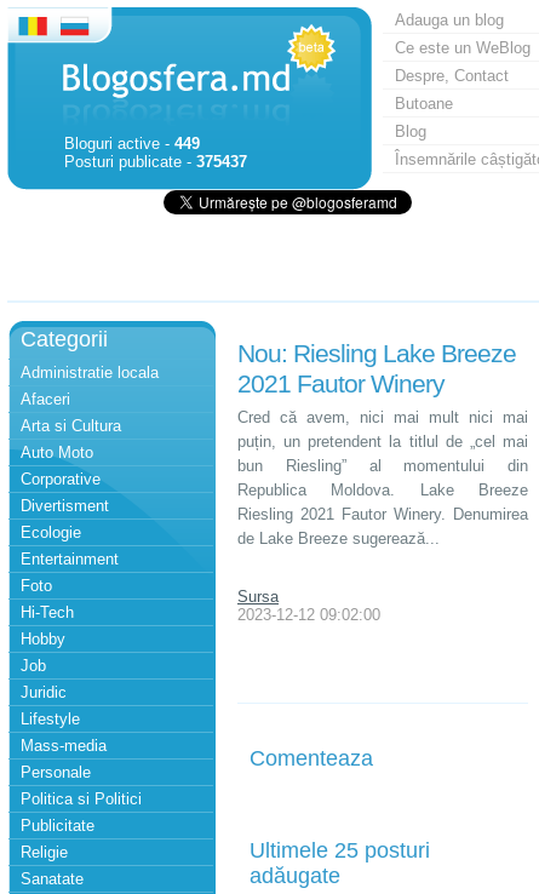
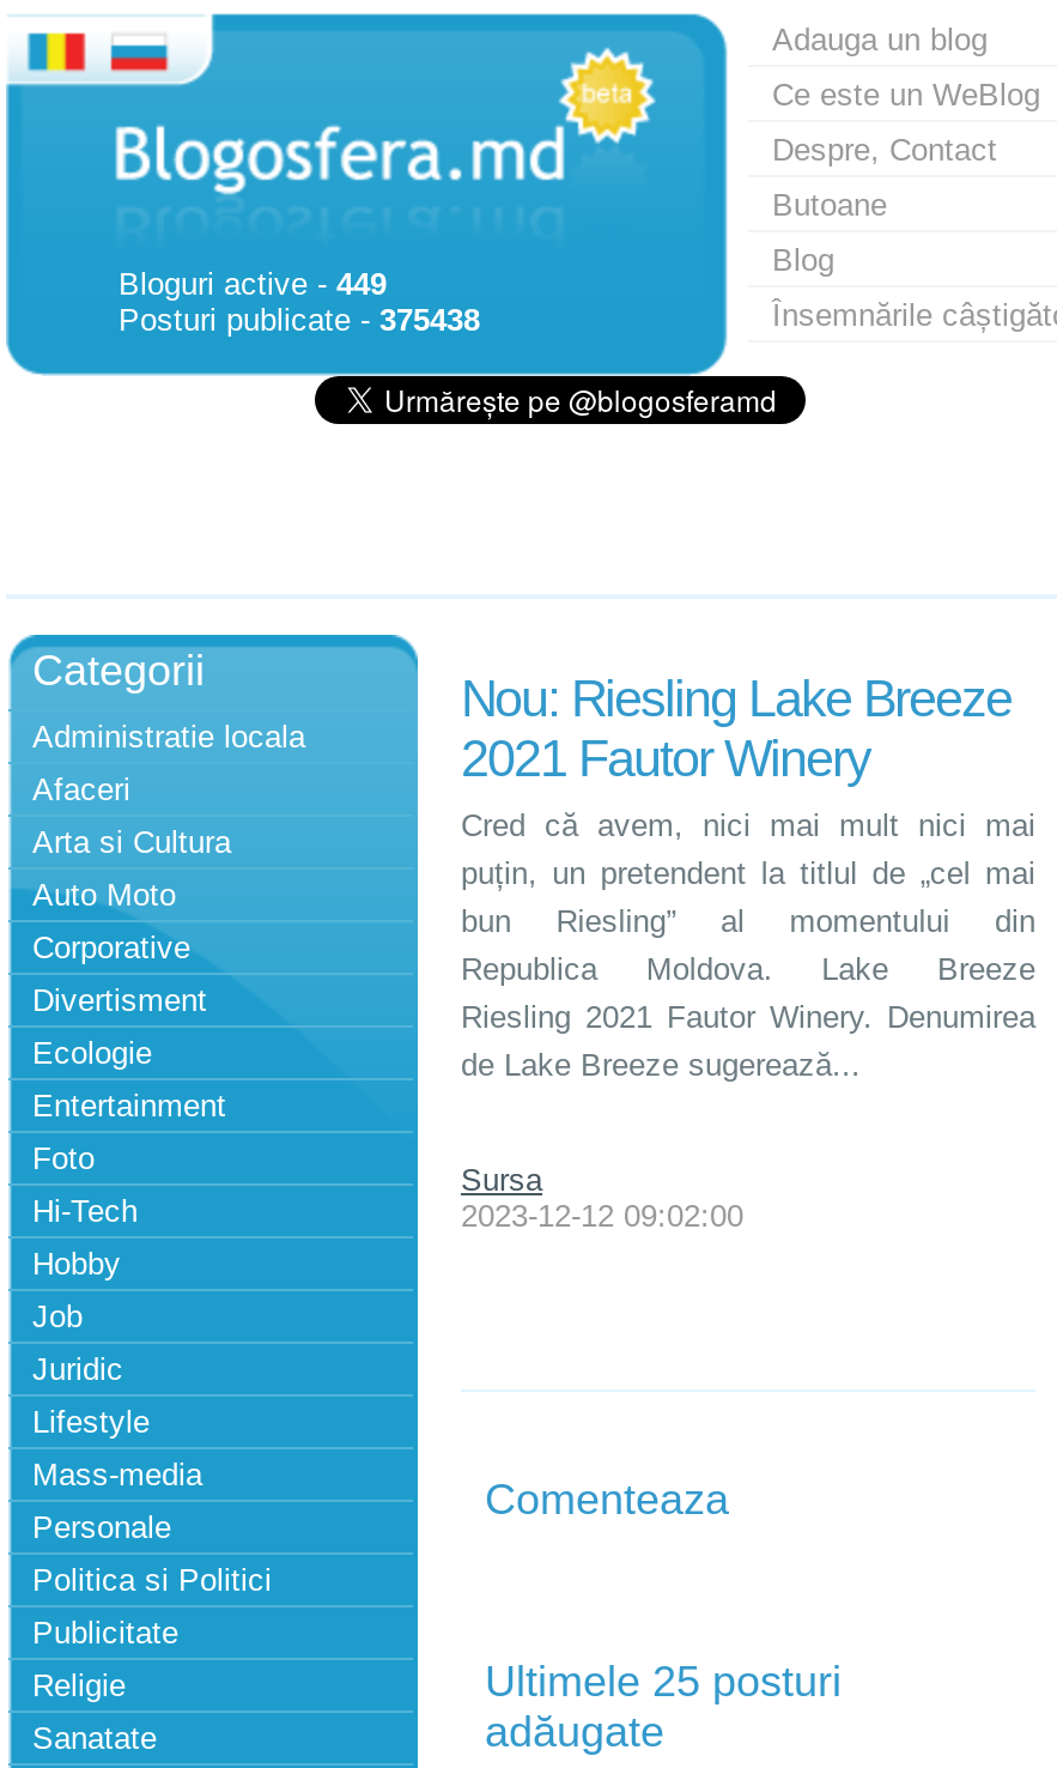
[64,153,247,171] Posturi publicate - 375437 -> [119,302,480,338] Posturi publicate - 375438

